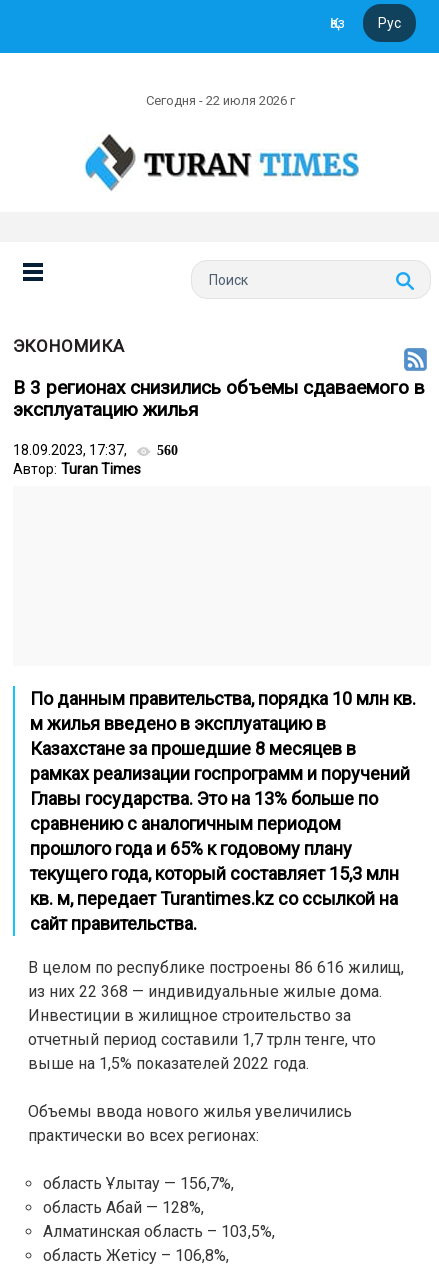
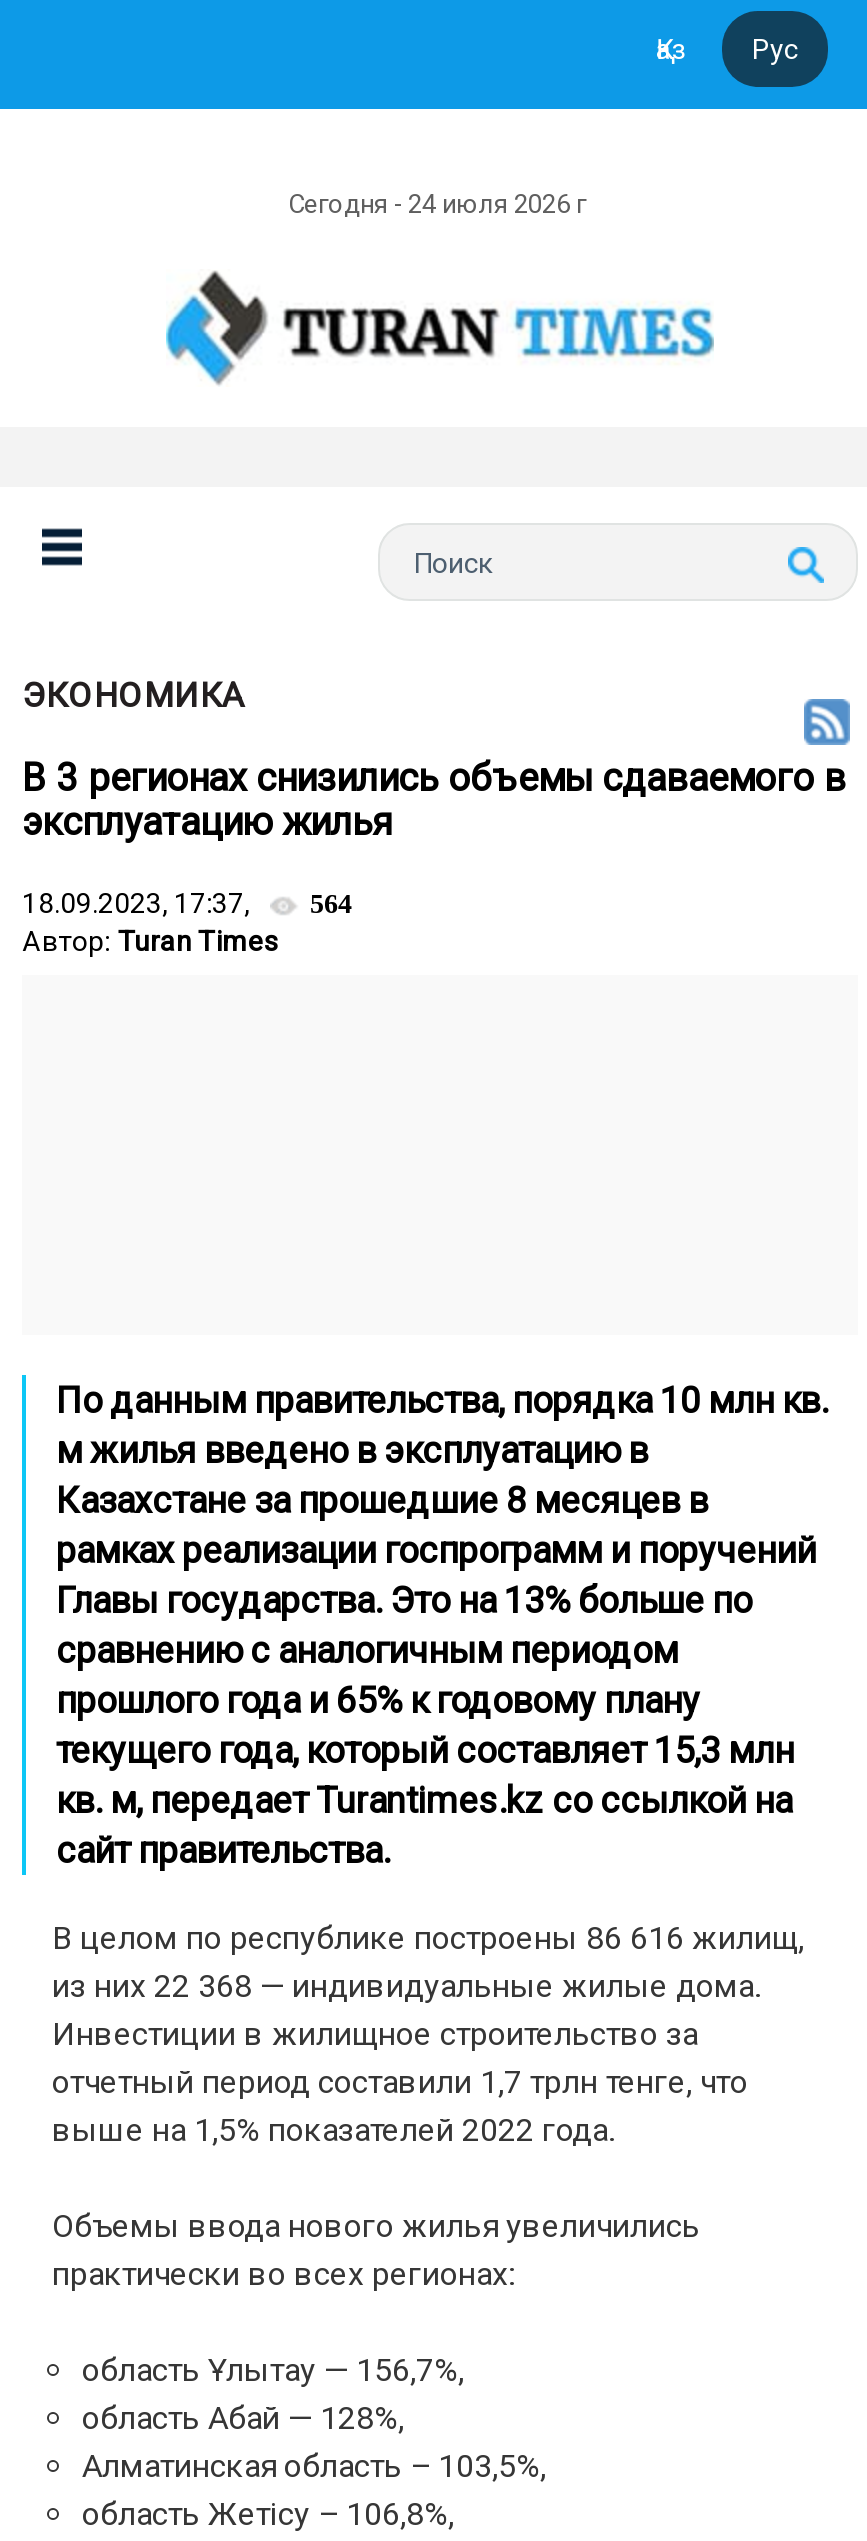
[146,93,298,108] Сегодня - 22 июля 2026 г -> [288,189,592,219] Сегодня - 24 июля 2026 г
[13,442,178,458] 18.09.2023, 17:37, 560 -> [22,887,352,919] 18.09.2023, 17:37, 564

